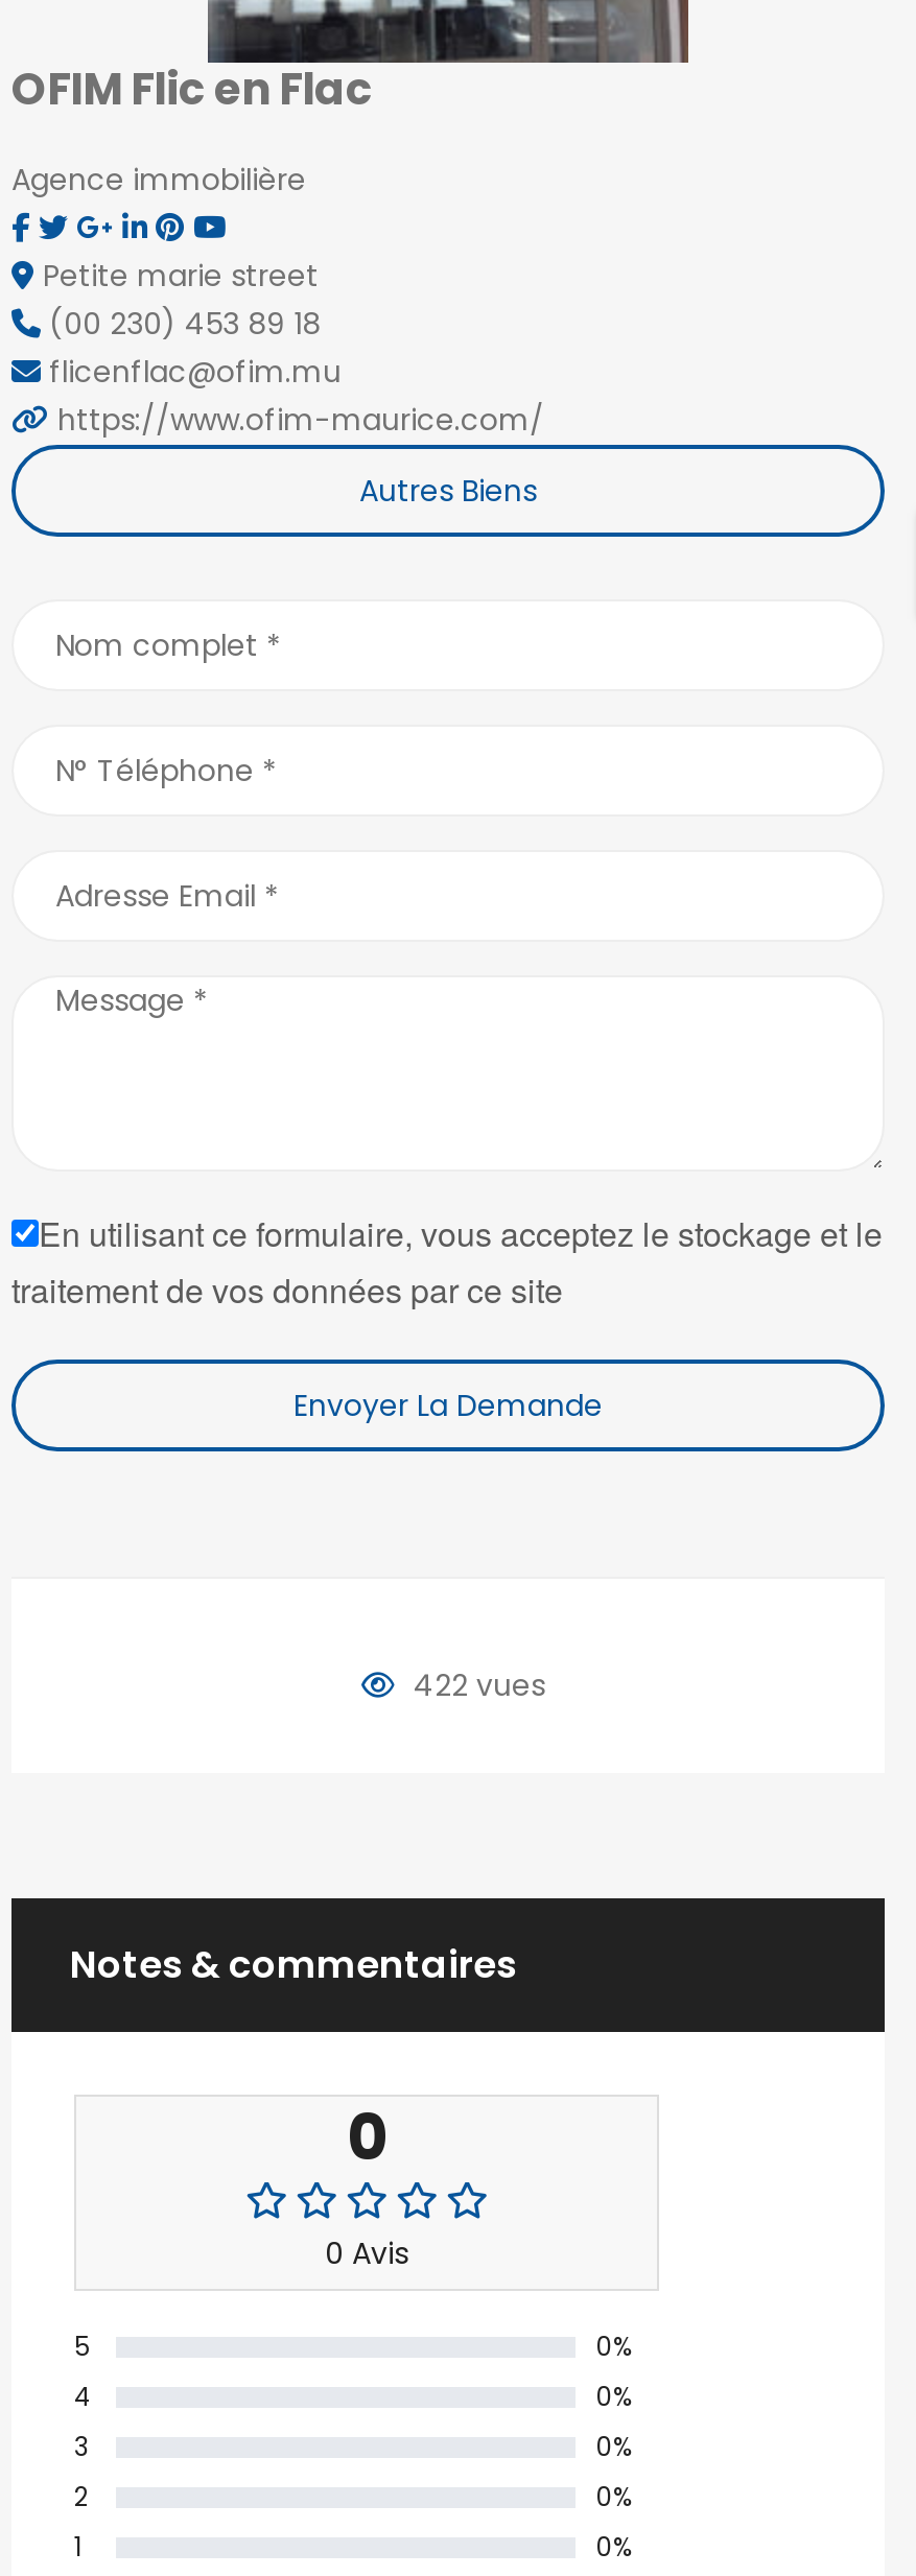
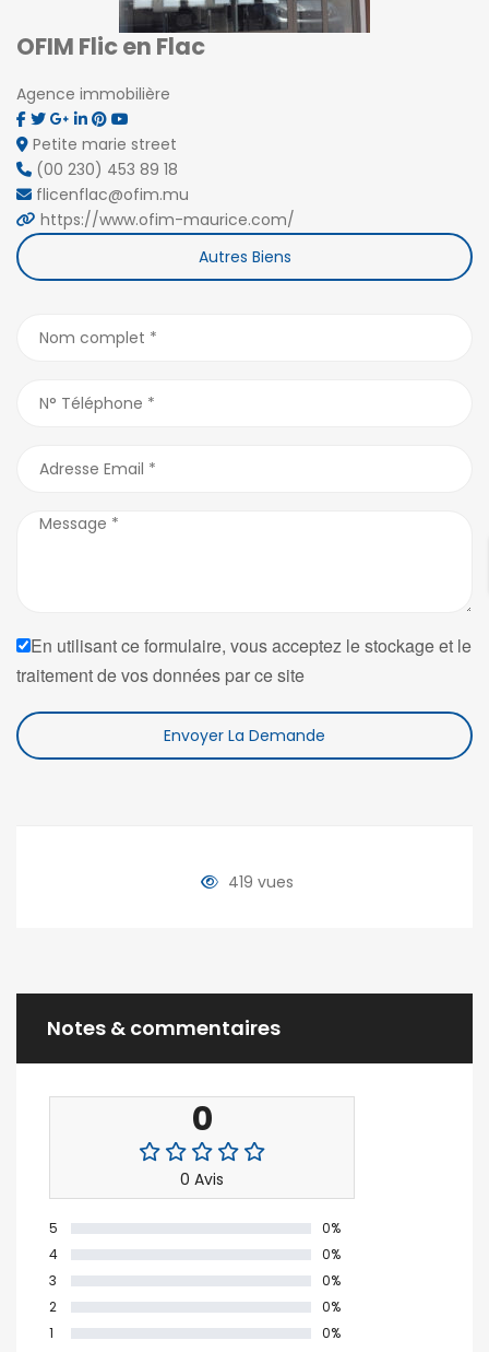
[405,1665,545,1706] 422 vues -> [224,871,294,893] 419 vues

